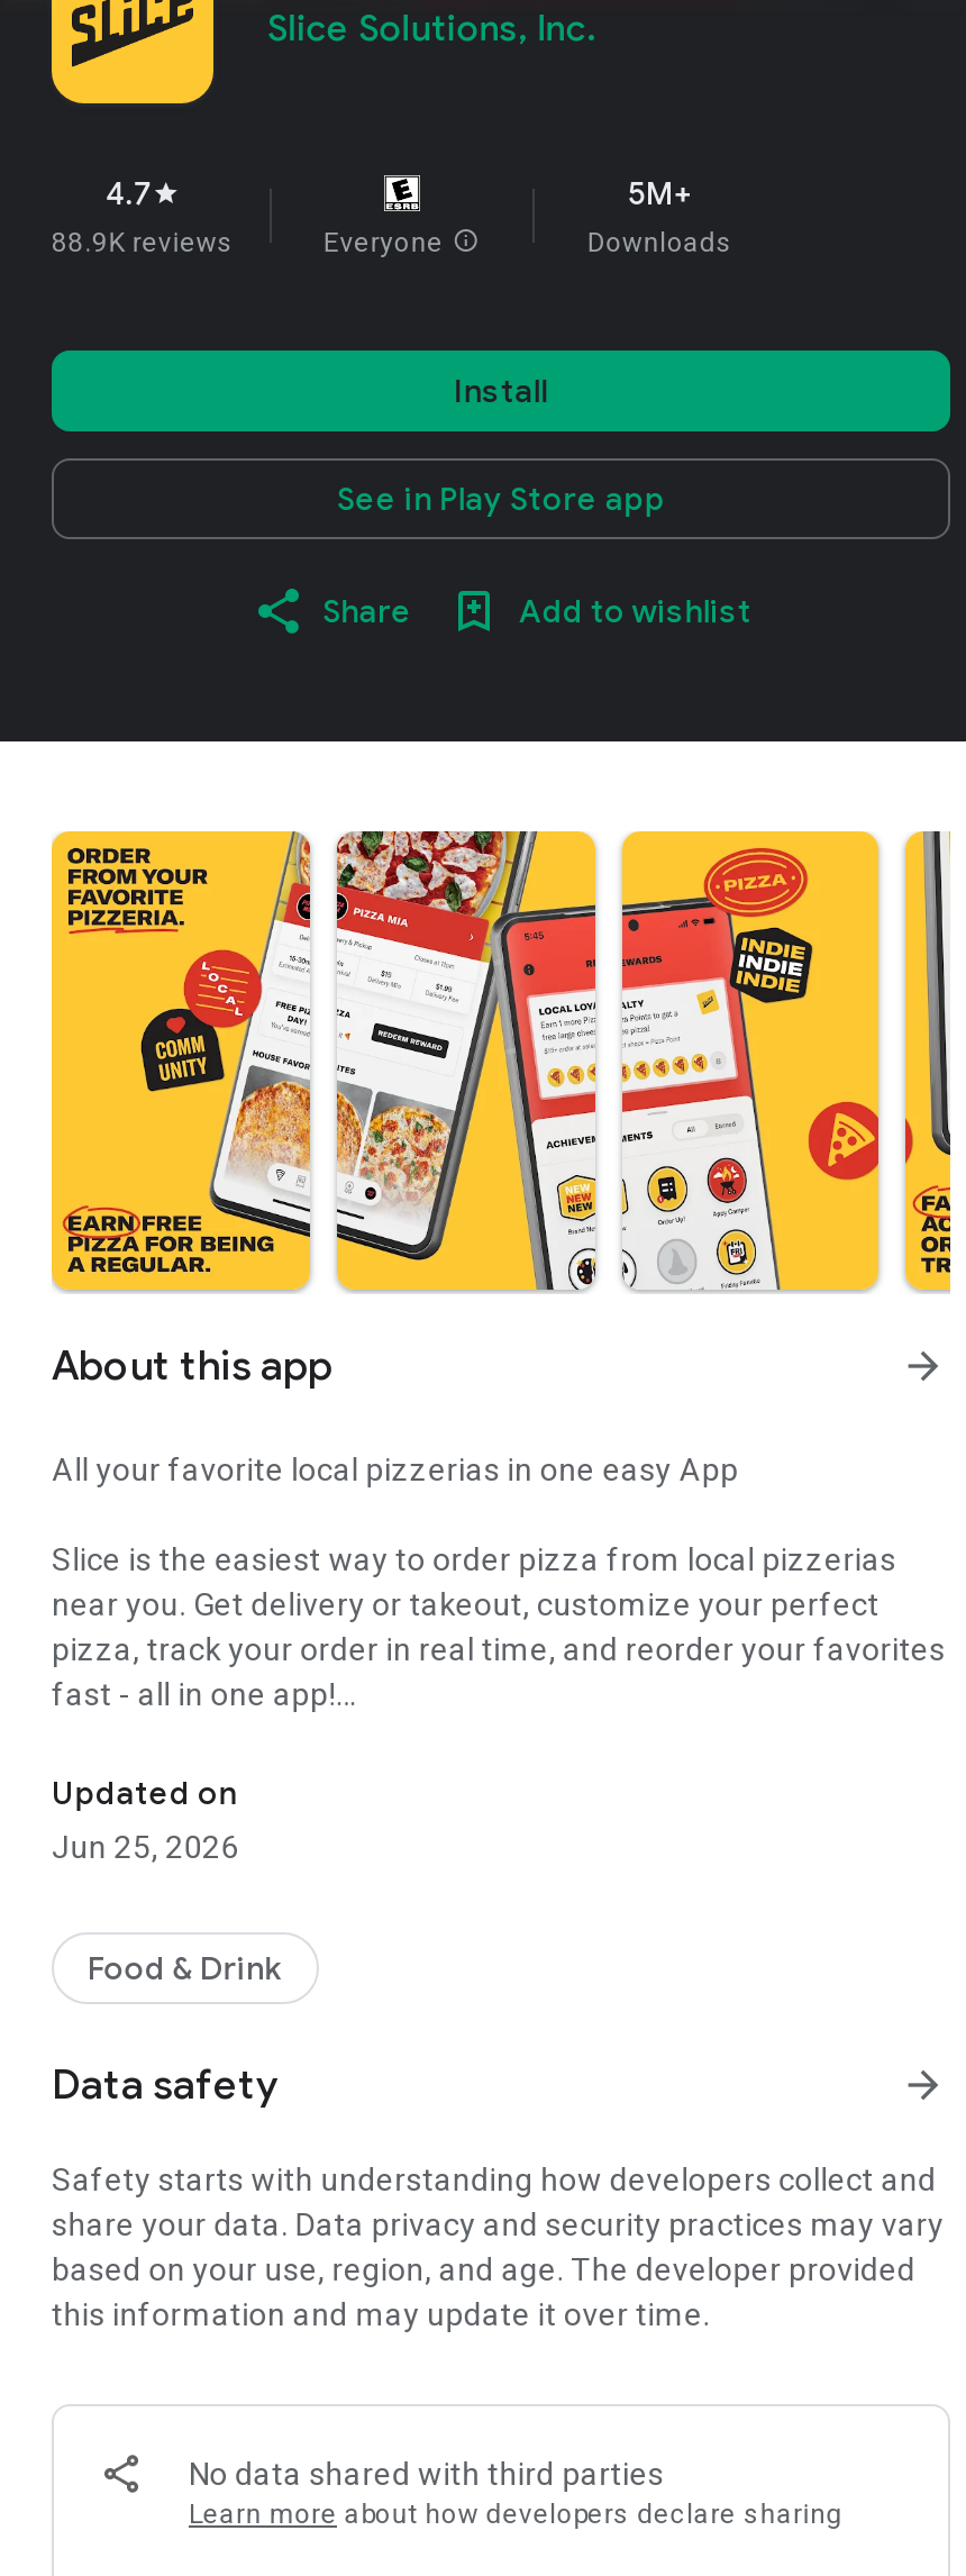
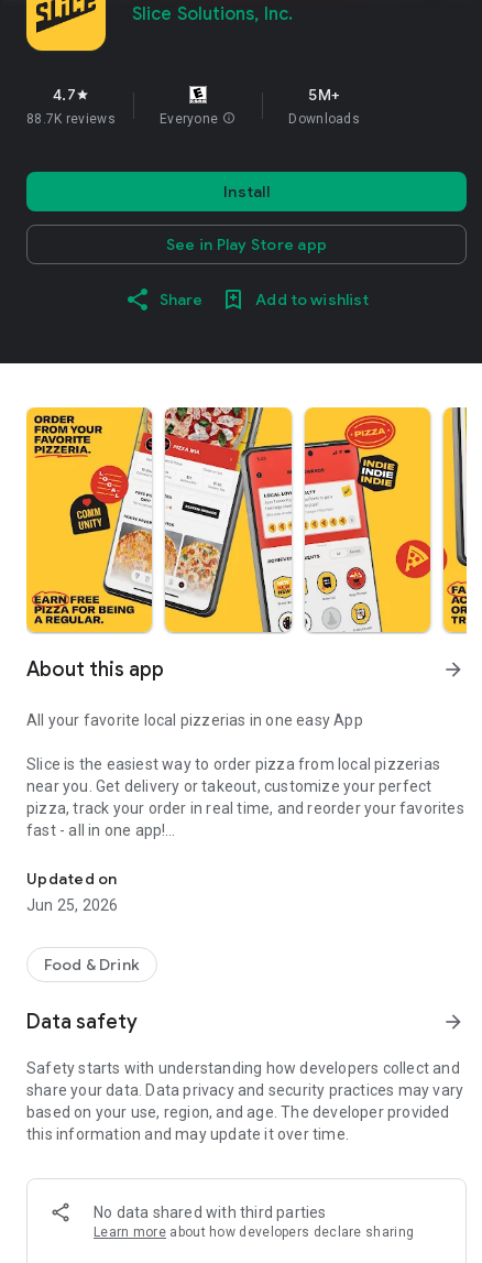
[52,227,233,258] 88.9K reviews -> [26,111,115,127] 88.7K reviews

